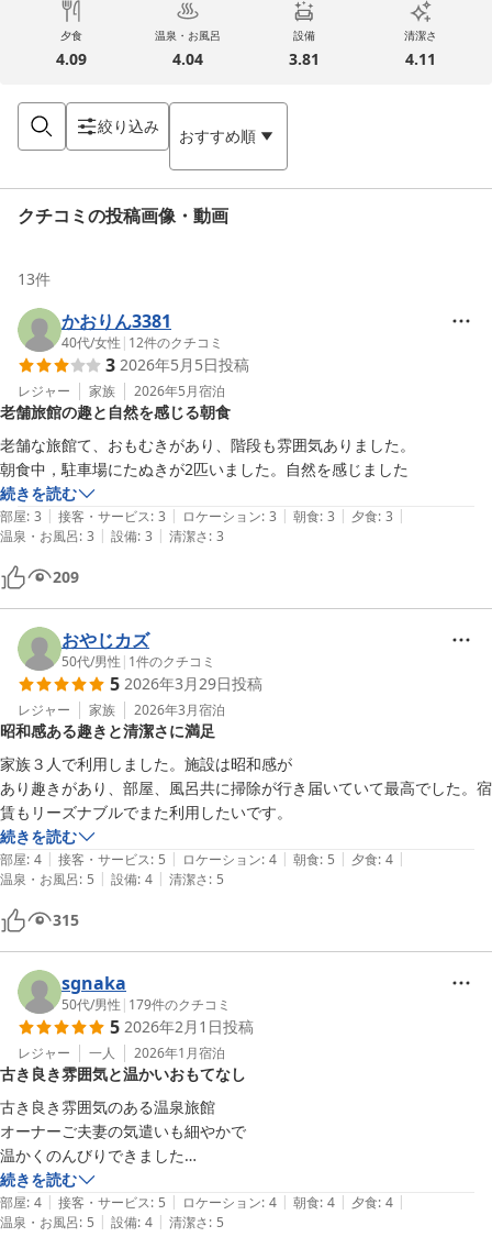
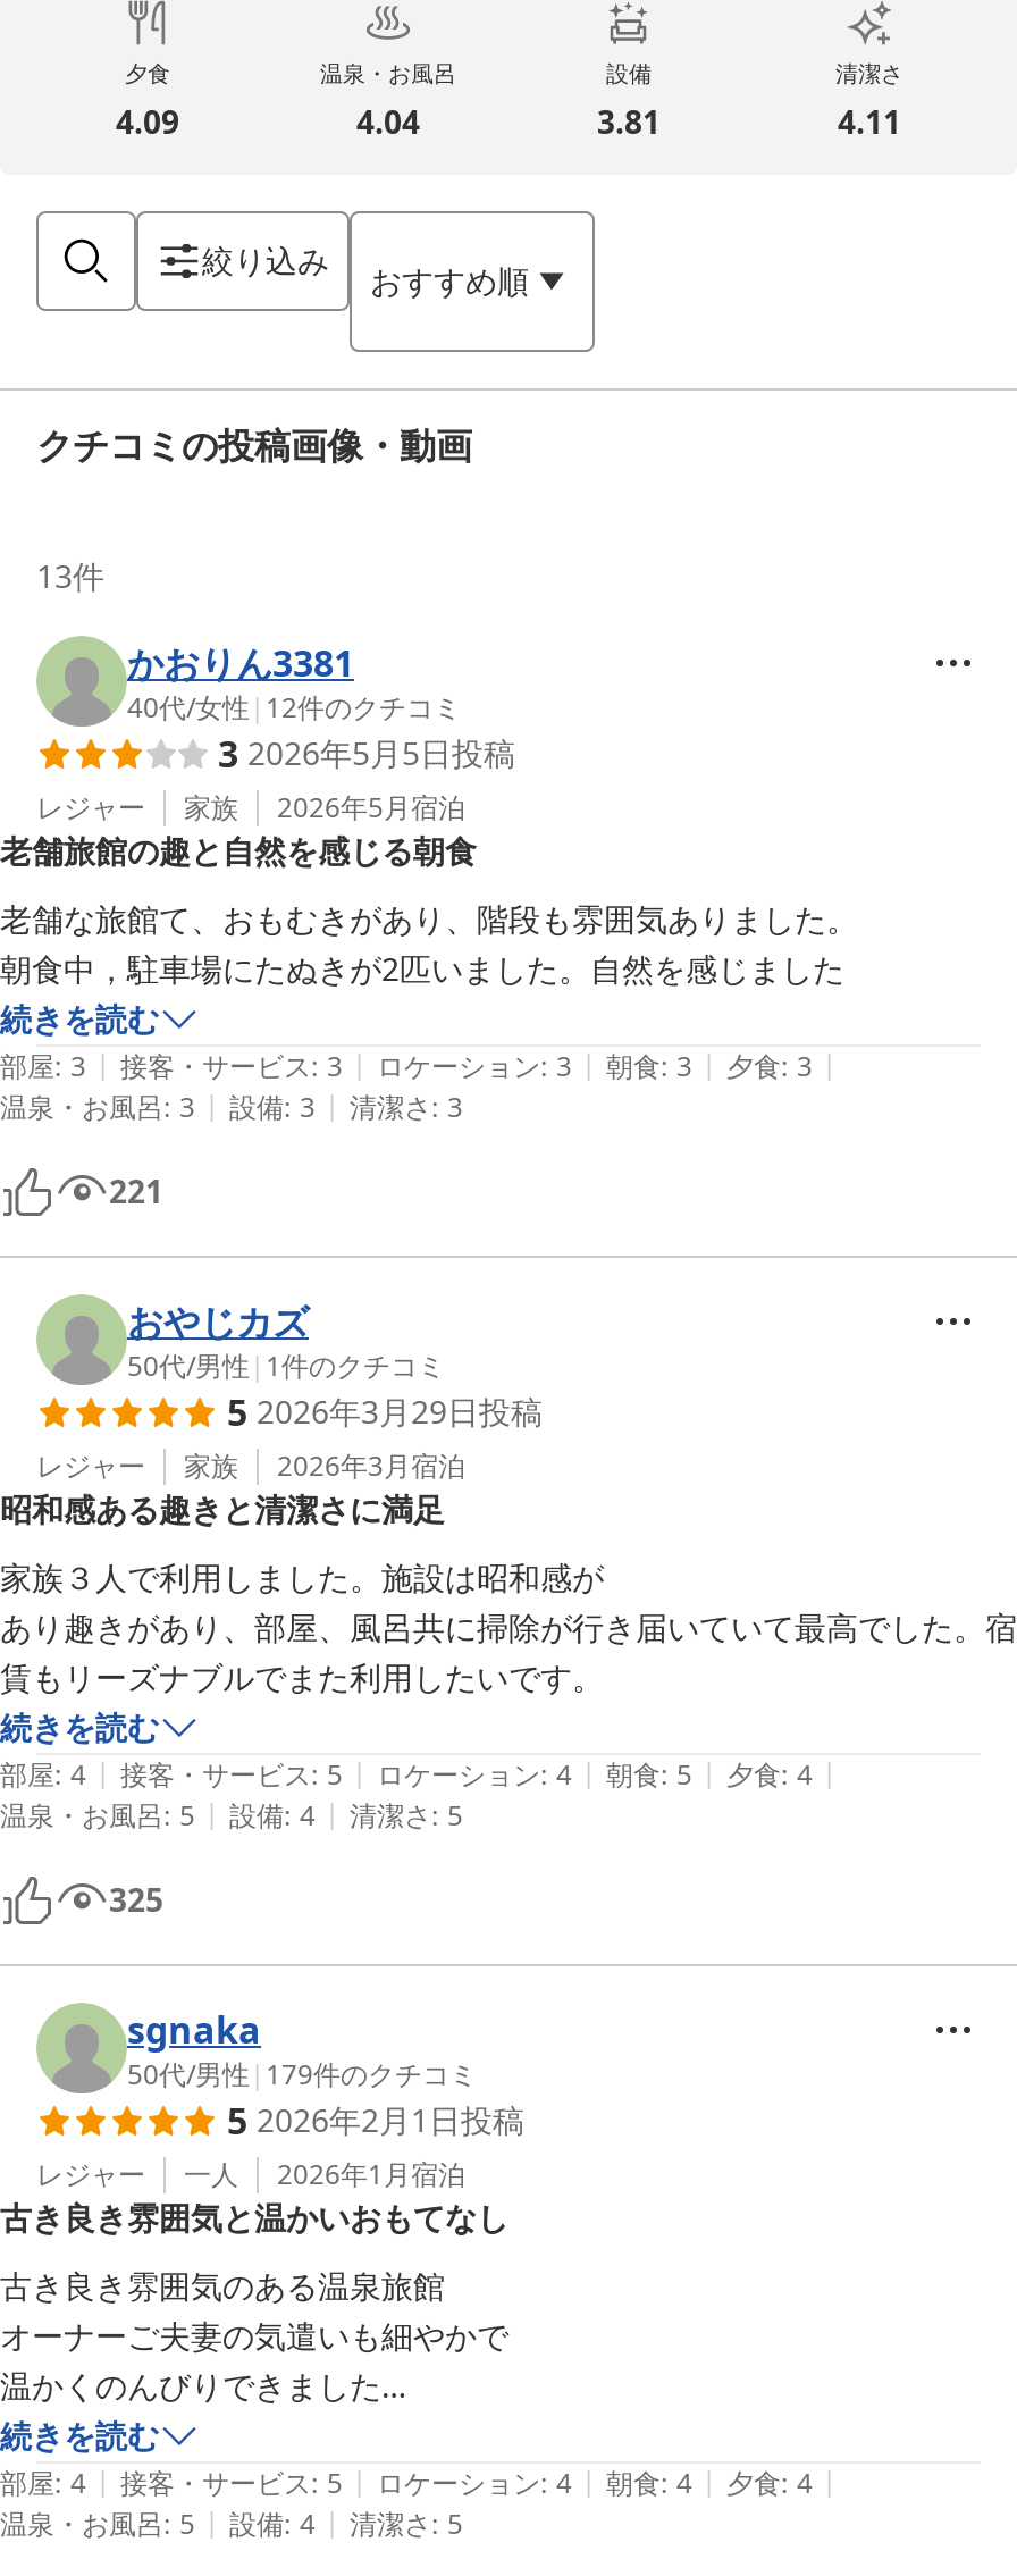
[53,566,79,587] 209 -> [109,1169,163,1213] 221
[53,909,79,930] 315 -> [109,1878,163,1921] 325

